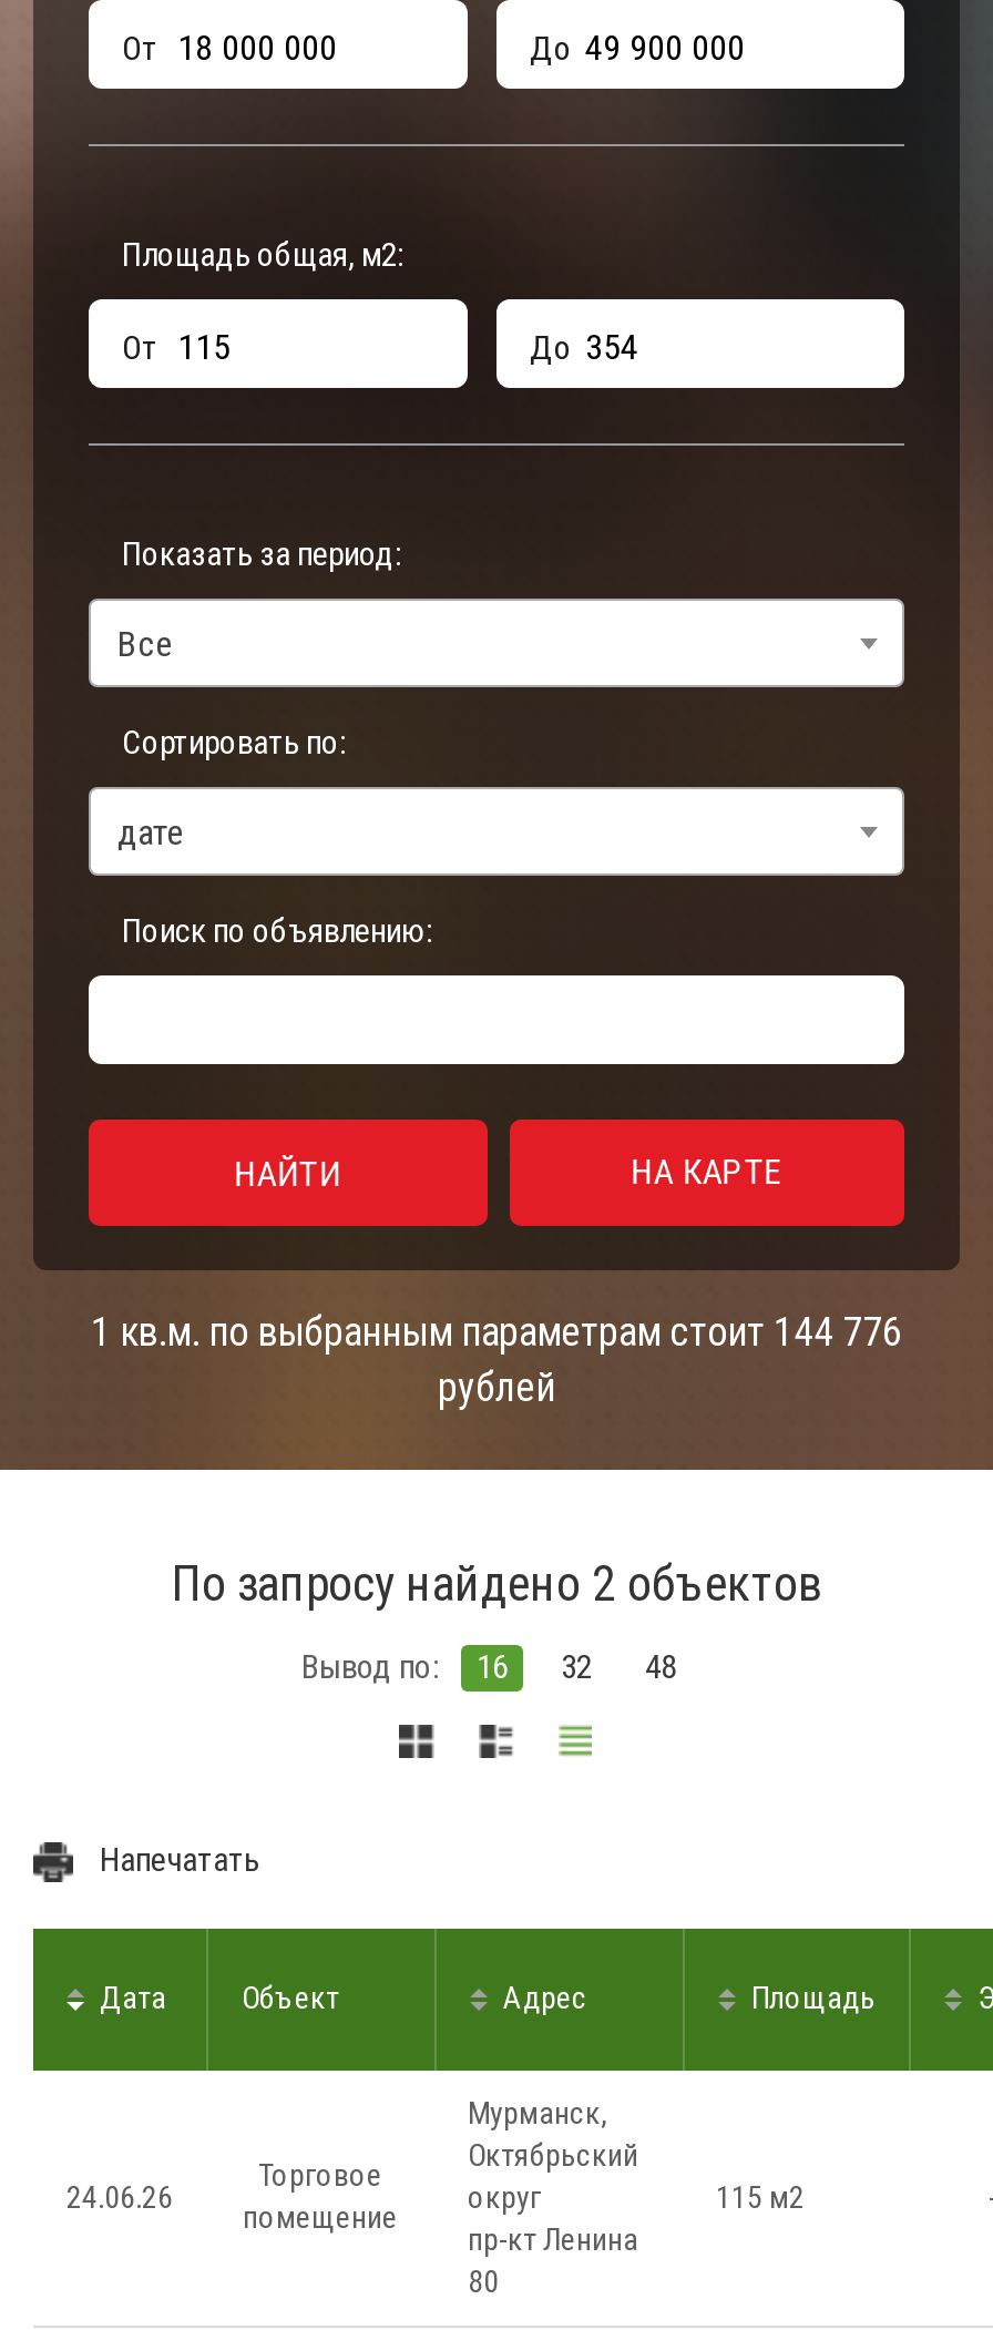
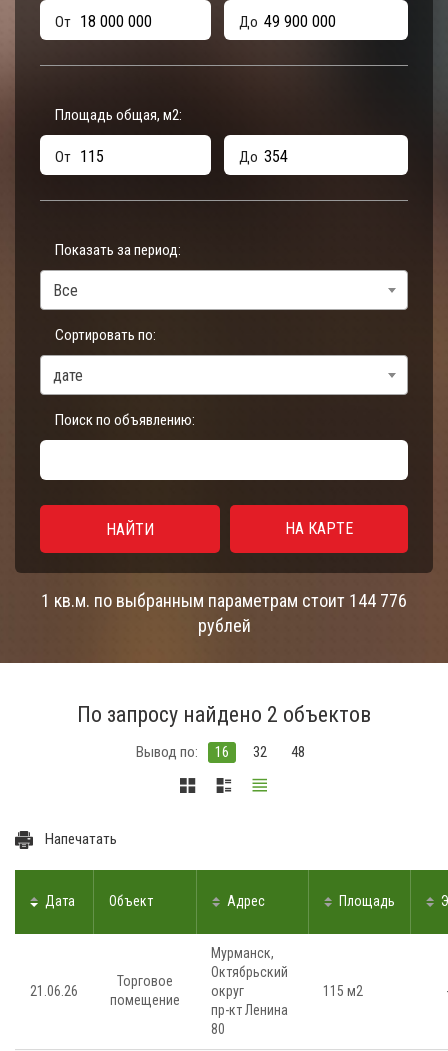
[66,2179,173,2215] 24.06.26 -> [30,983,78,999] 21.06.26

